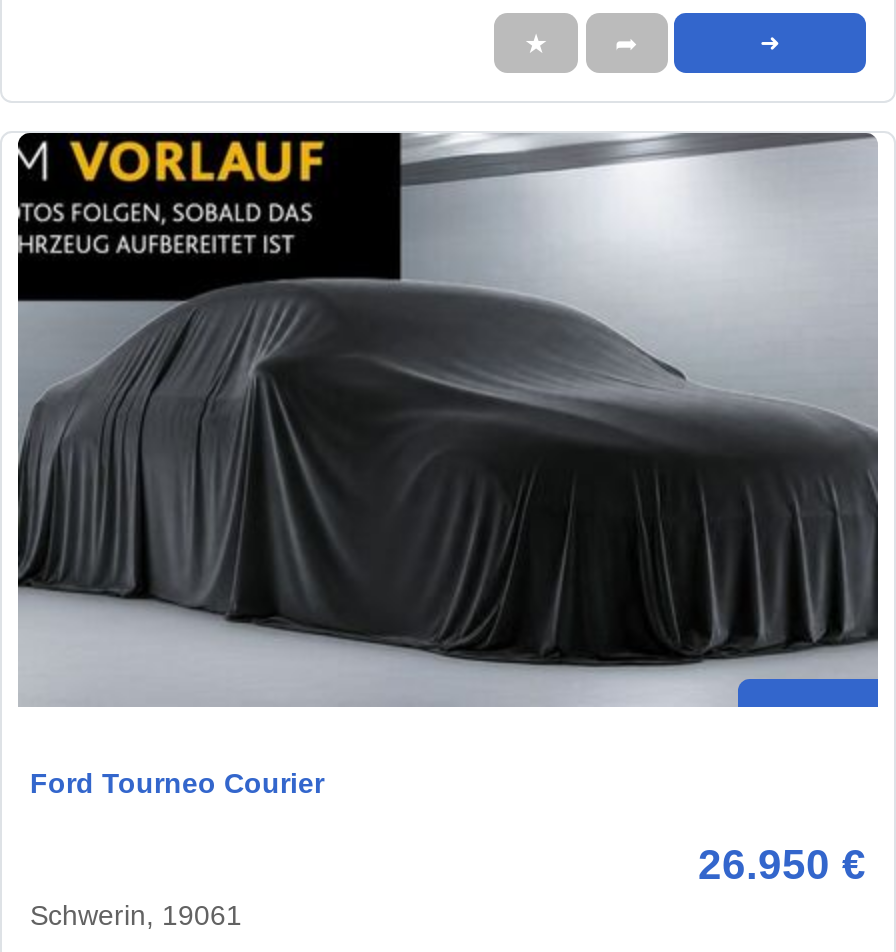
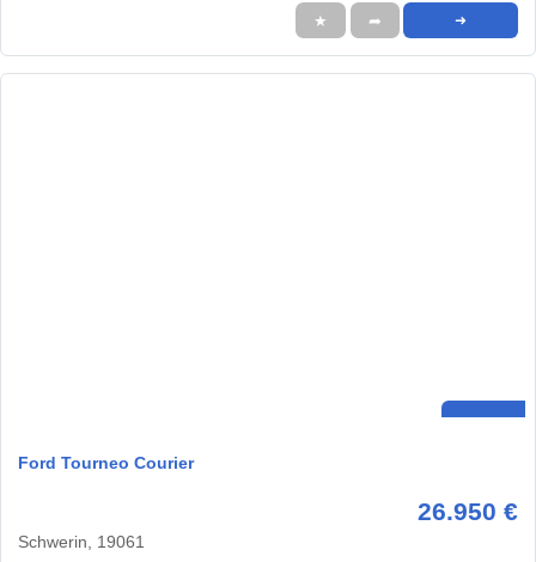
[16,131,880,707] [image] -> none

